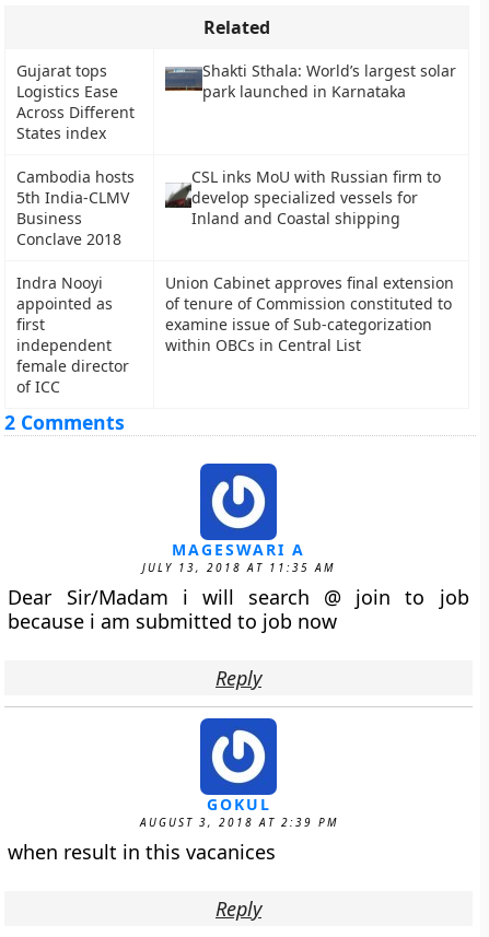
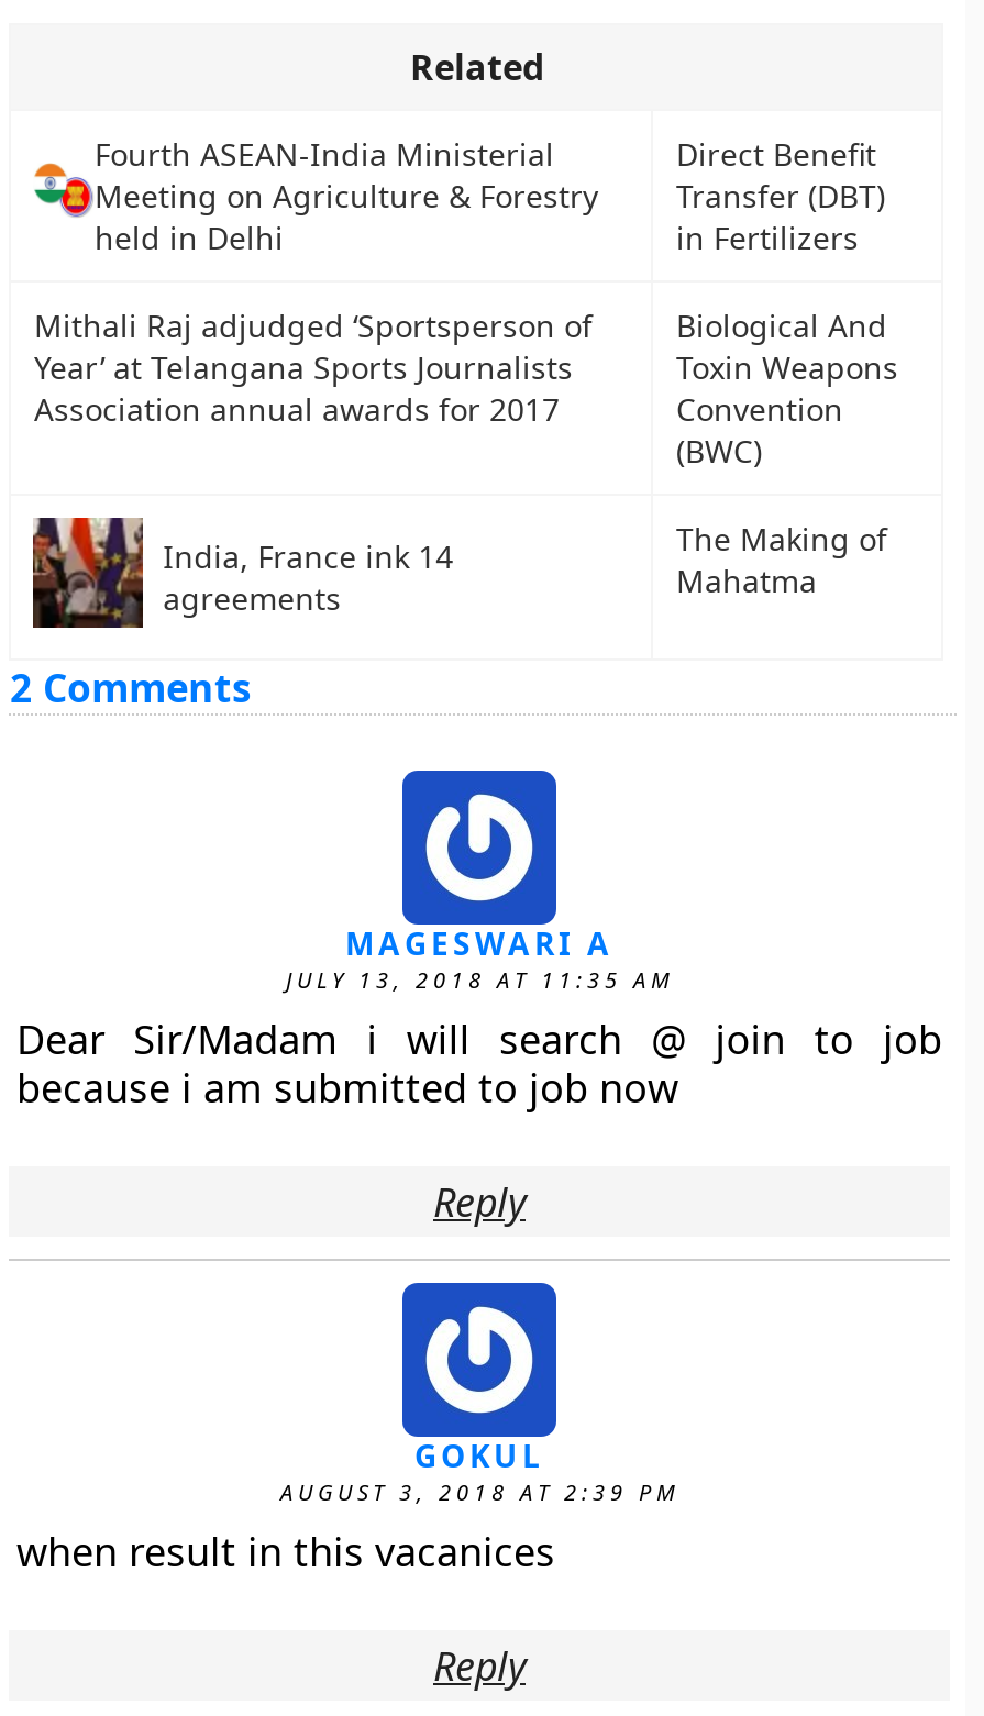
[17,60,135,143] Gujarat tops | Logistics Ease | Across Different | States index -> [94,133,598,258] Fourth ASEAN-India Ministerial | Meeting on Agriculture & Forestry | held in Delhi
[202,60,456,102] Shakti Sthala: World’s largest solar | park launched in Karnataka -> [676,133,885,258] Direct Benefit | Transfer (DBT) | in Fertilizers
[17,166,135,249] Cambodia hosts | 5th India-CLMV | Business | Conclave 2018 -> [34,305,593,430] Mithali Raj adjudged ‘Sportsperson of | Year’ at Telangana Sports Journalists | Association annual awards for 2017
[191,166,440,229] CSL inks MoU with Russian firm to | develop specialized vessels for | Inland and Coastal shipping -> [676,305,898,472] Biological And | Toxin Weapons | Convention | (BWC)
[17,272,130,397] Indra Nooyi | appointed as | first | independent | female director | of ICC -> [163,535,453,619] India, France ink 14 | agreements
[166,272,455,355] Union Cabinet approves final extension | of tenure of Commission constituted to | examine issue of Sub-categorization | within OBCs in Central List -> [676,518,887,601] The Making of | Mahatma

